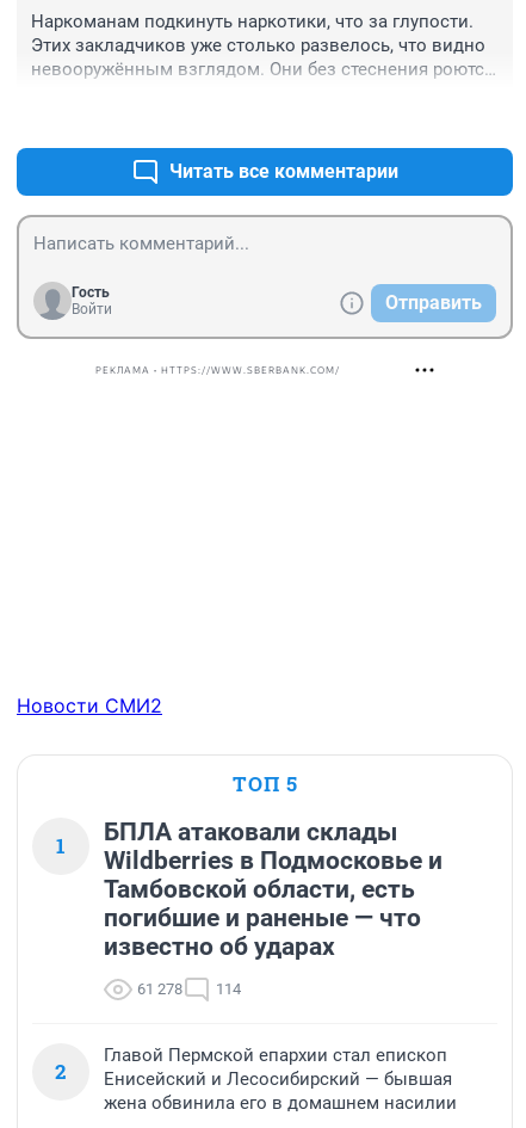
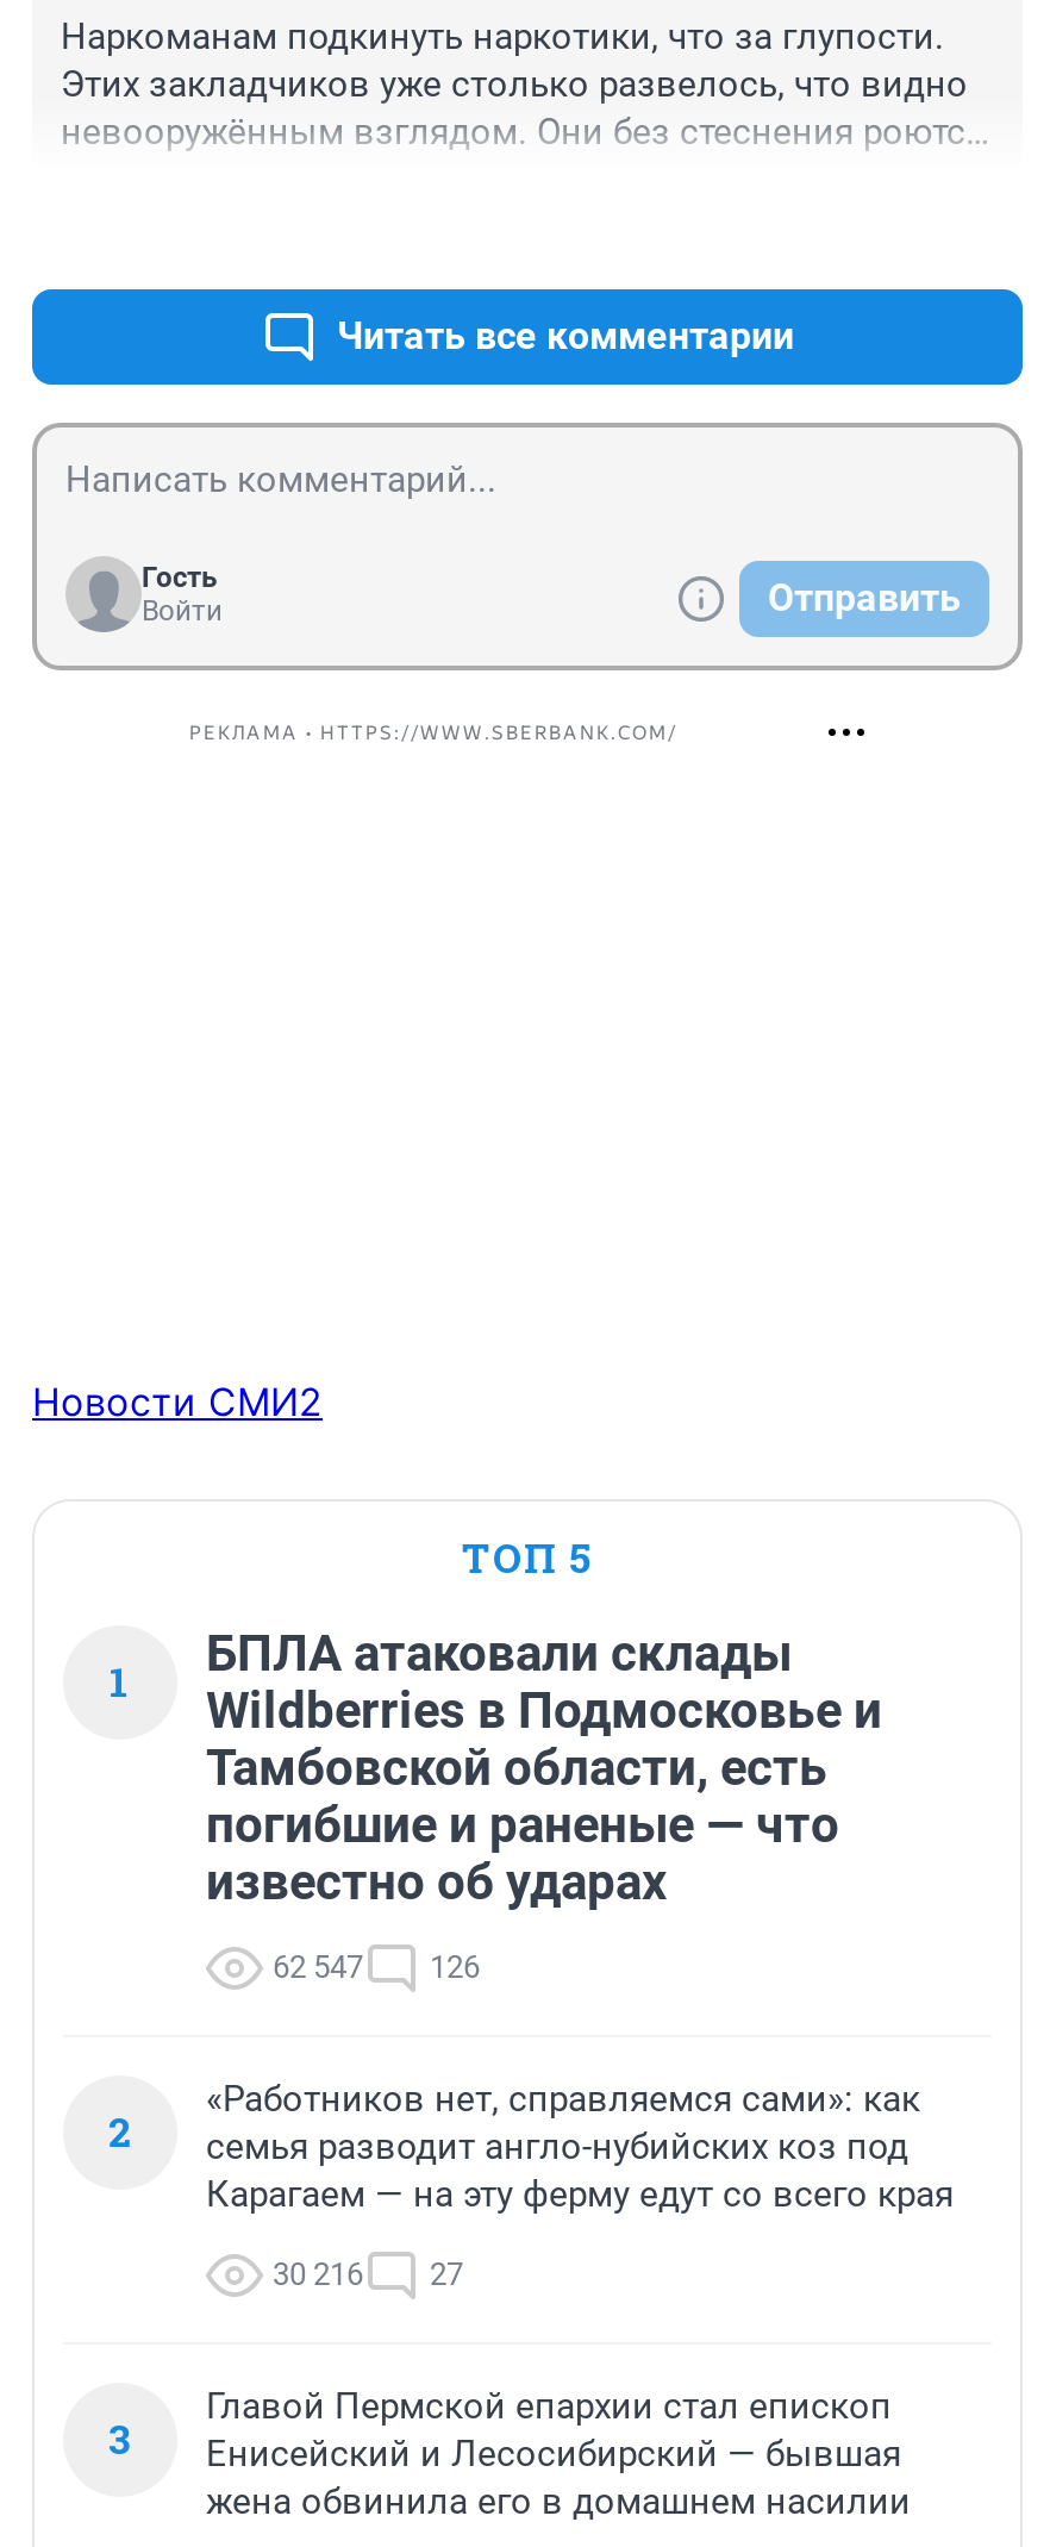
none -> [108,2078,954,2467] «Работников нет, справляемся сами»: как | семья разводит англо-нубийских коз под | Карагаем — на эту ферму едут со всего края | 30 216 | 27 | 3
[137,980,182,998] 61 278 -> [273,1950,363,1985] 62 547
[216,980,241,998] 114 -> [430,1950,480,1985] 126

